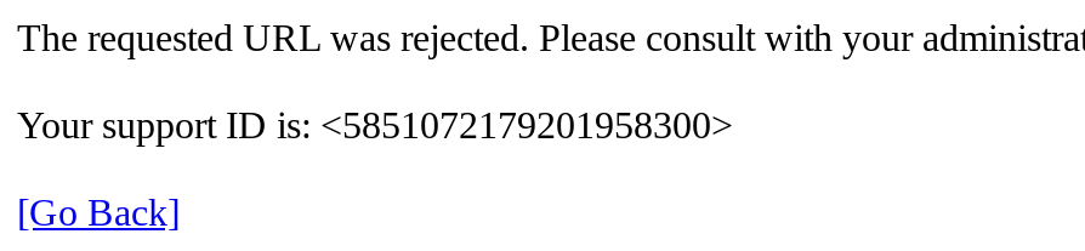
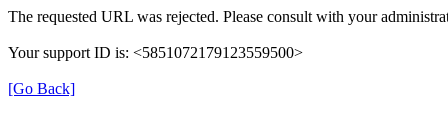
[17,104,733,146] Your support ID is: <5851072179201958300> -> [8,44,303,61] Your support ID is: <5851072179123559500>

